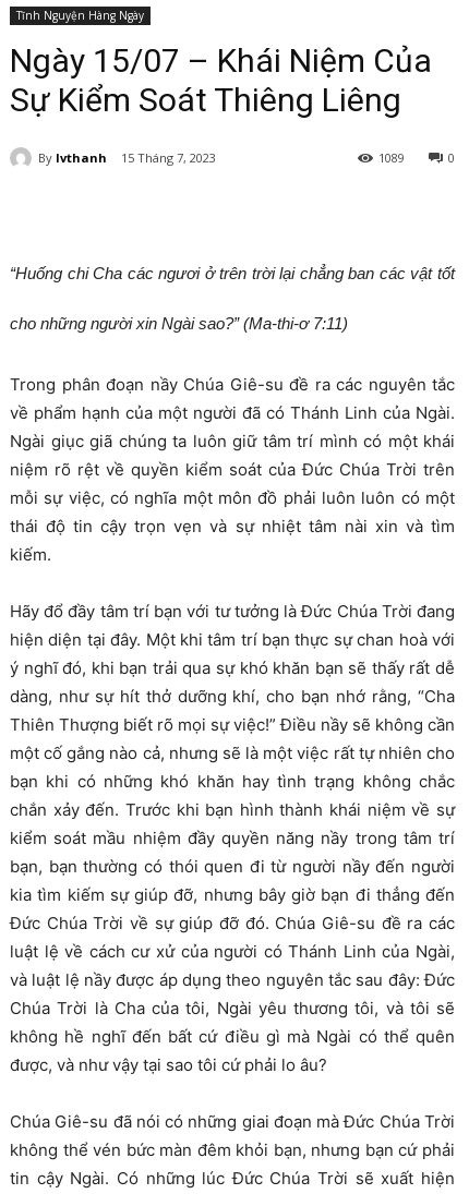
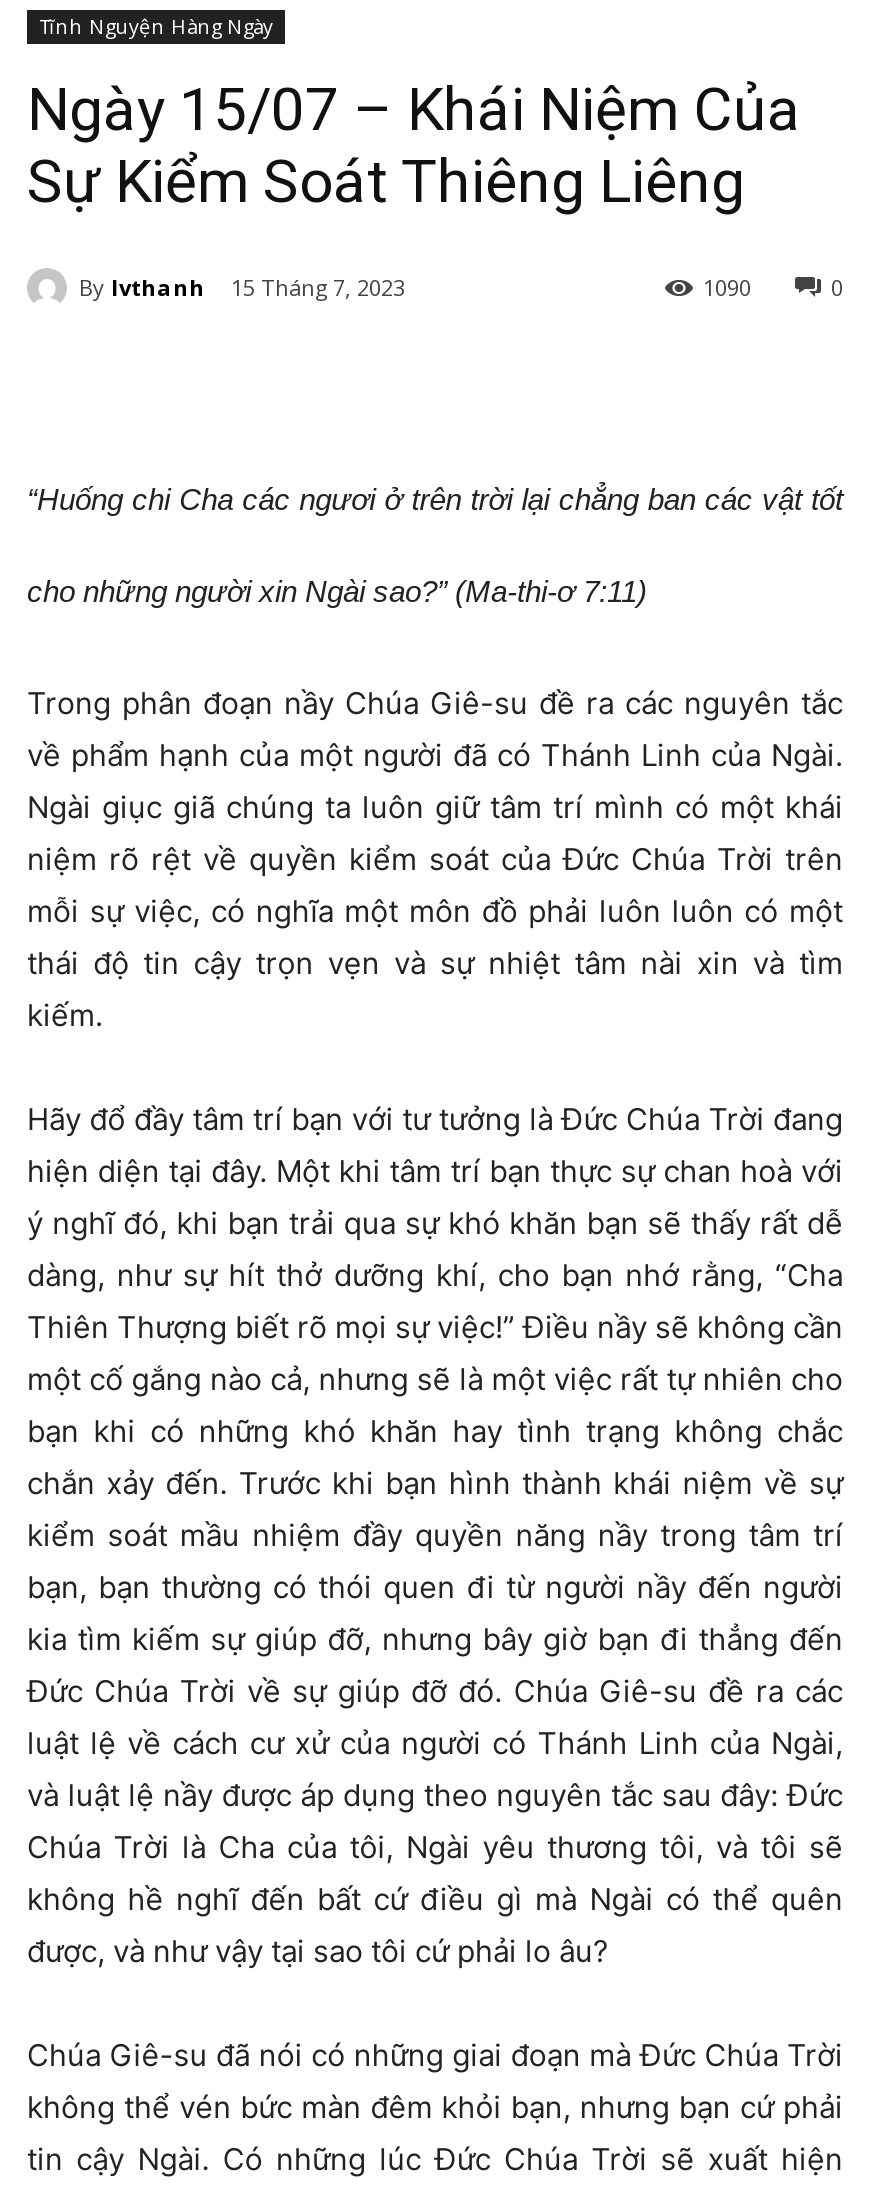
[378,149,405,166] 1089 -> [703,272,751,302] 1090

